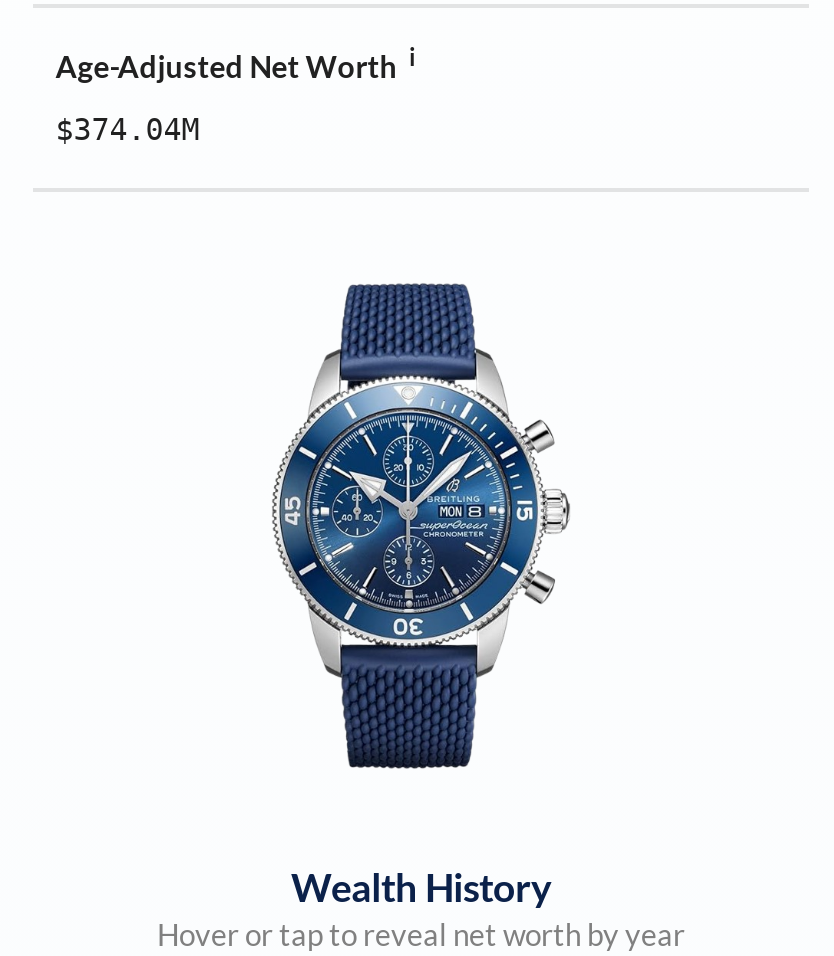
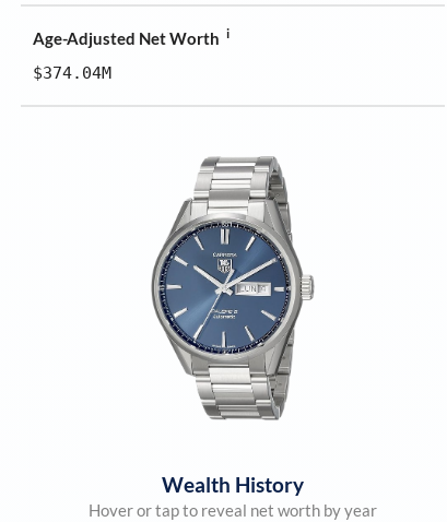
[275,282,569,770] [image] -> [152,156,315,422] [image]

